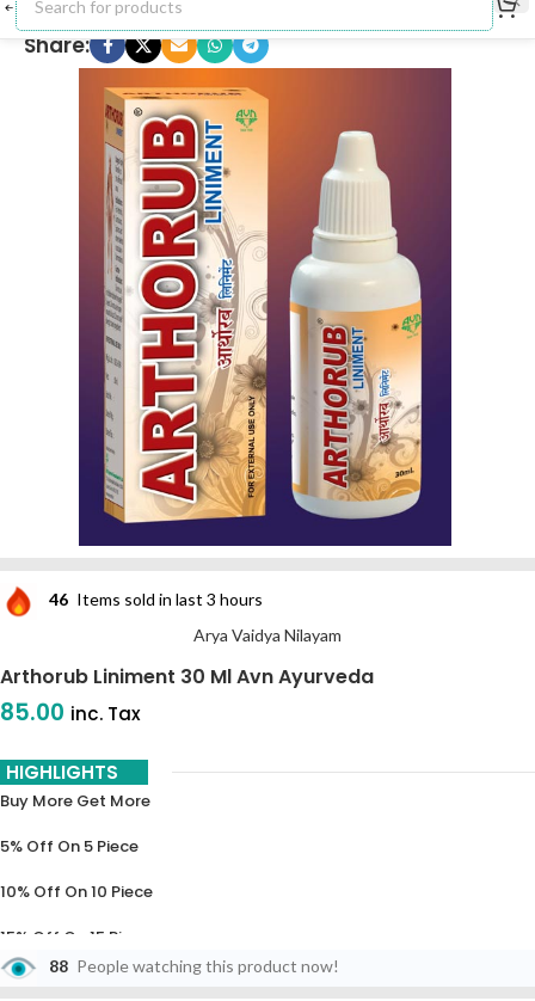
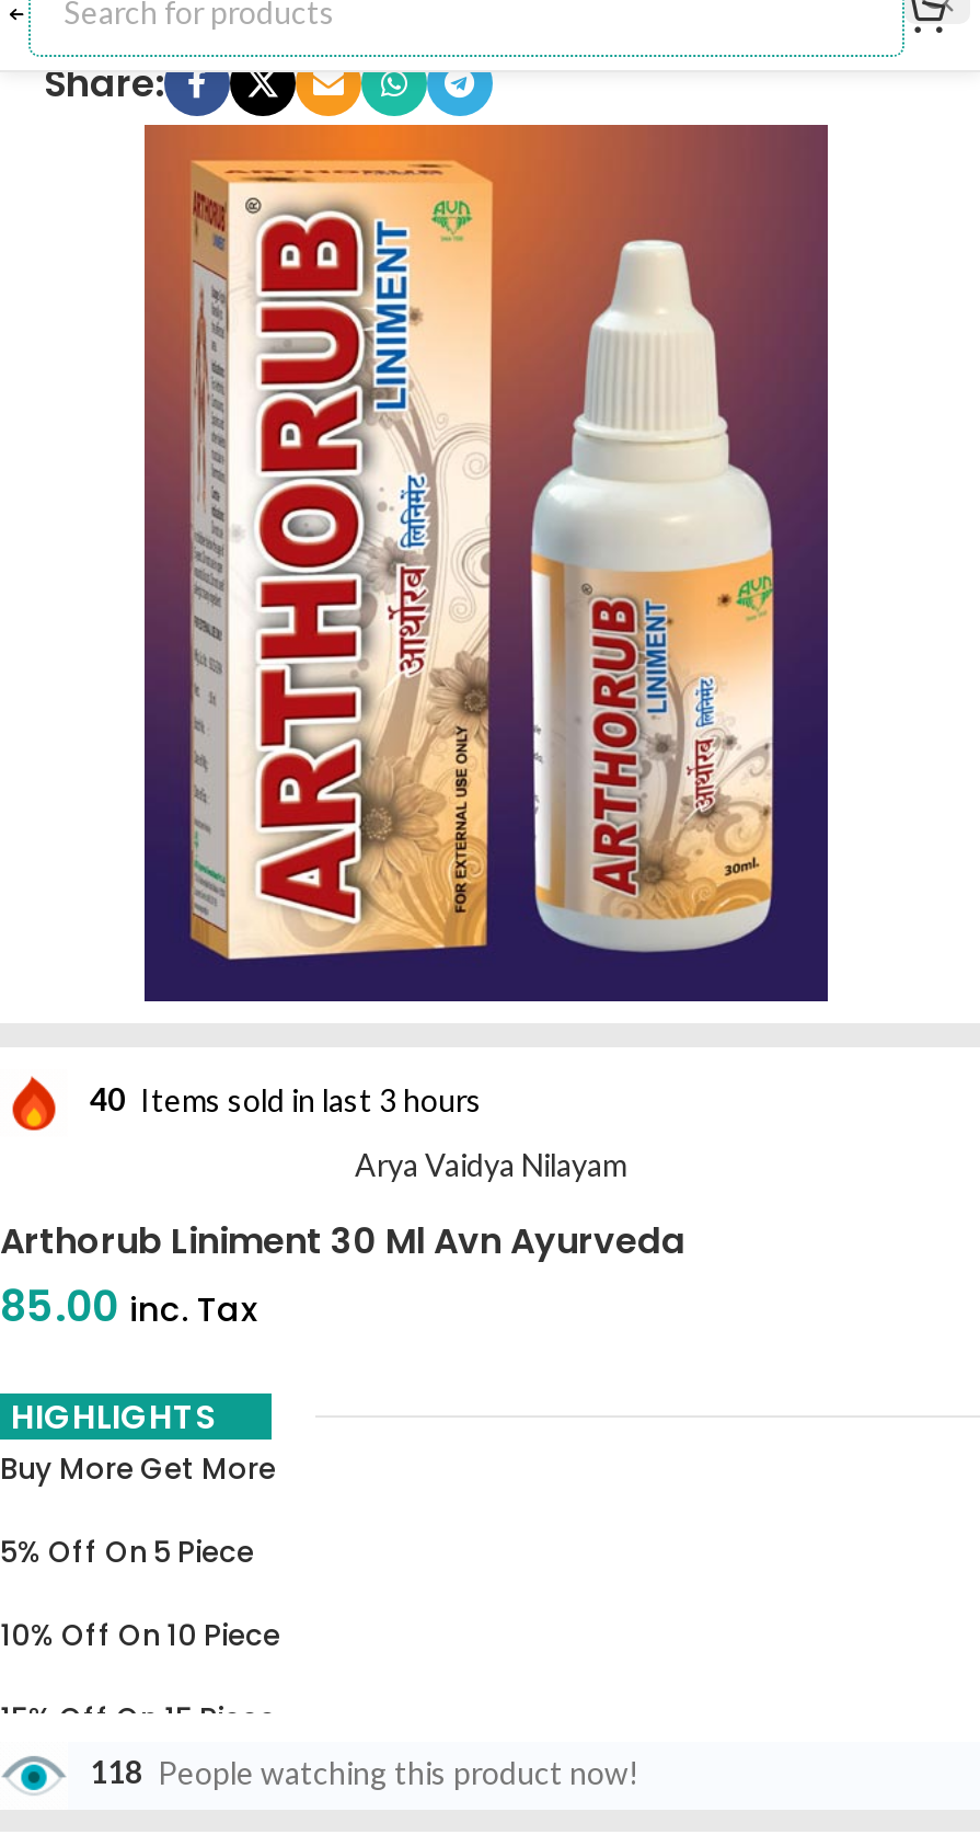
[49,589,263,610] 46 Items sold in last 3 hours -> [90,1081,482,1118] 40 Items sold in last 3 hours
[49,956,339,976] 88 People watching this product now! -> [90,1754,639,1791] 118 People watching this product now!

